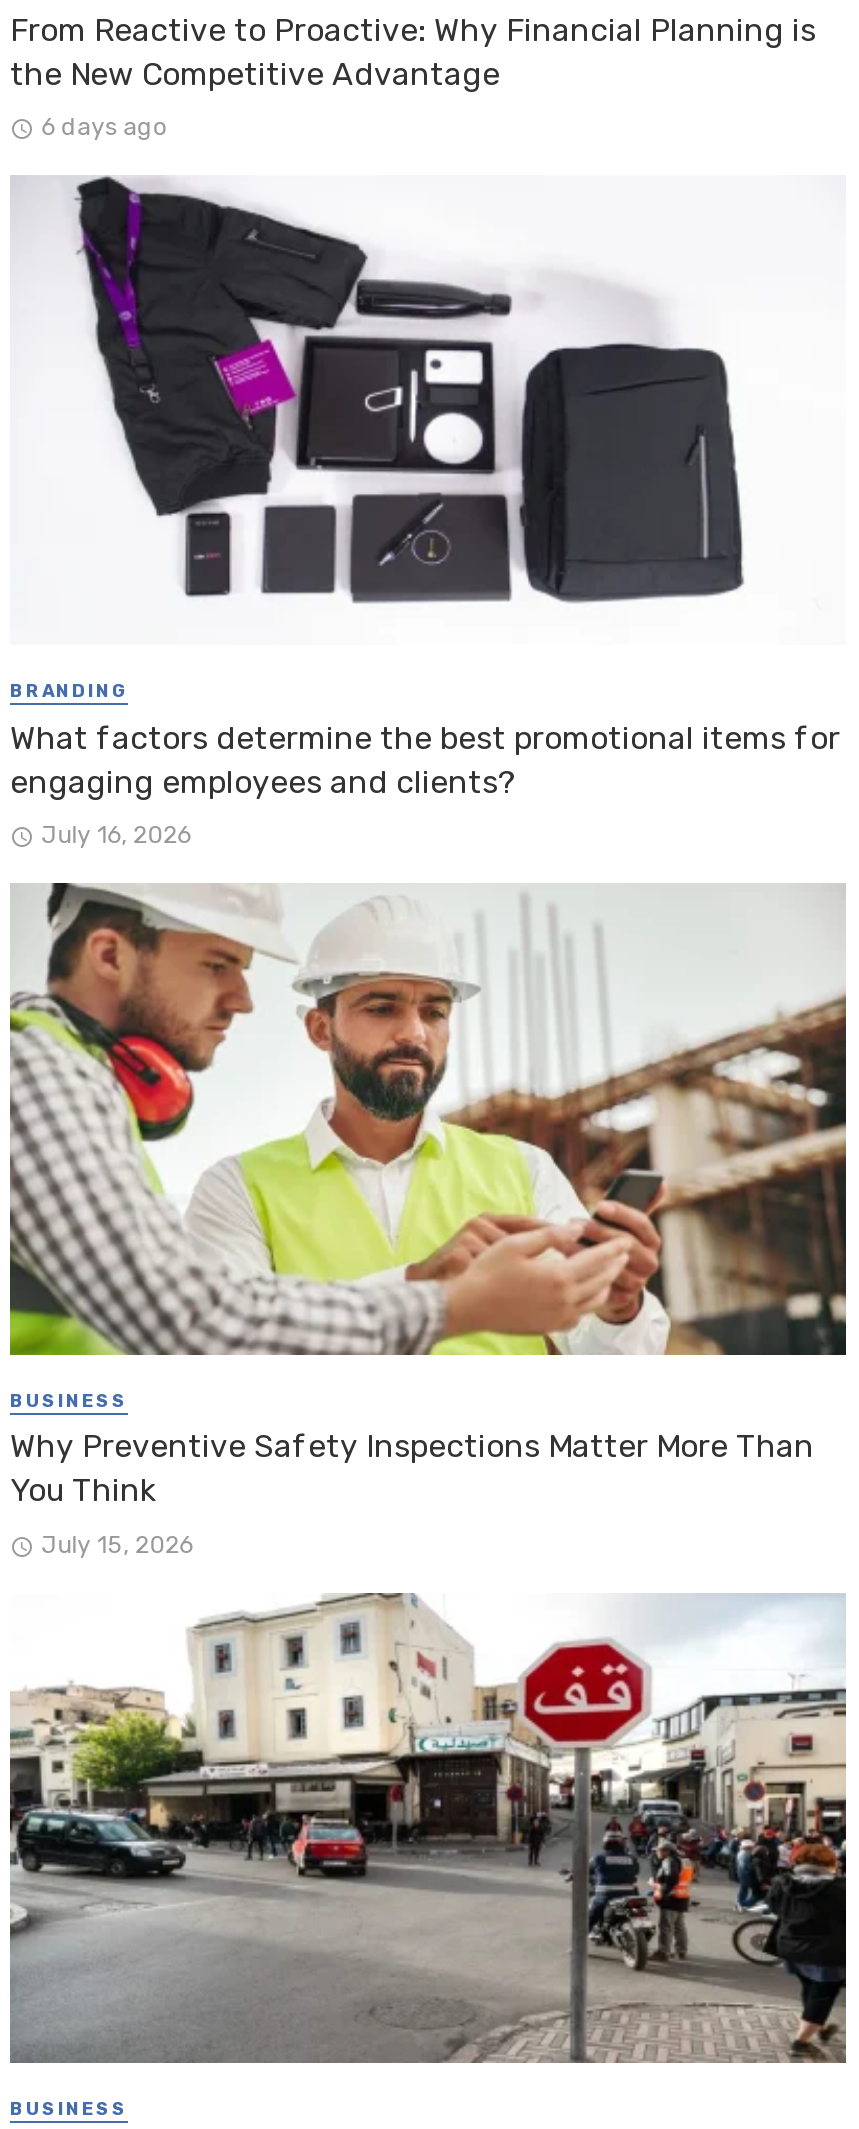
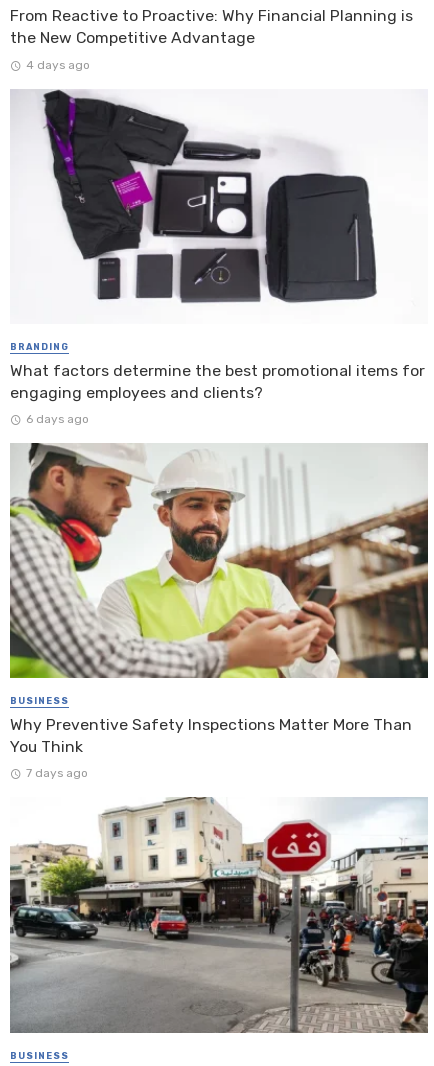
[41,113,167,141] 6 days ago -> [26,58,90,72] 4 days ago
[41,822,191,850] July 16, 2026 -> [26,412,89,426] 6 days ago
[41,1531,193,1559] July 15, 2026 -> [26,766,88,780] 7 days ago

